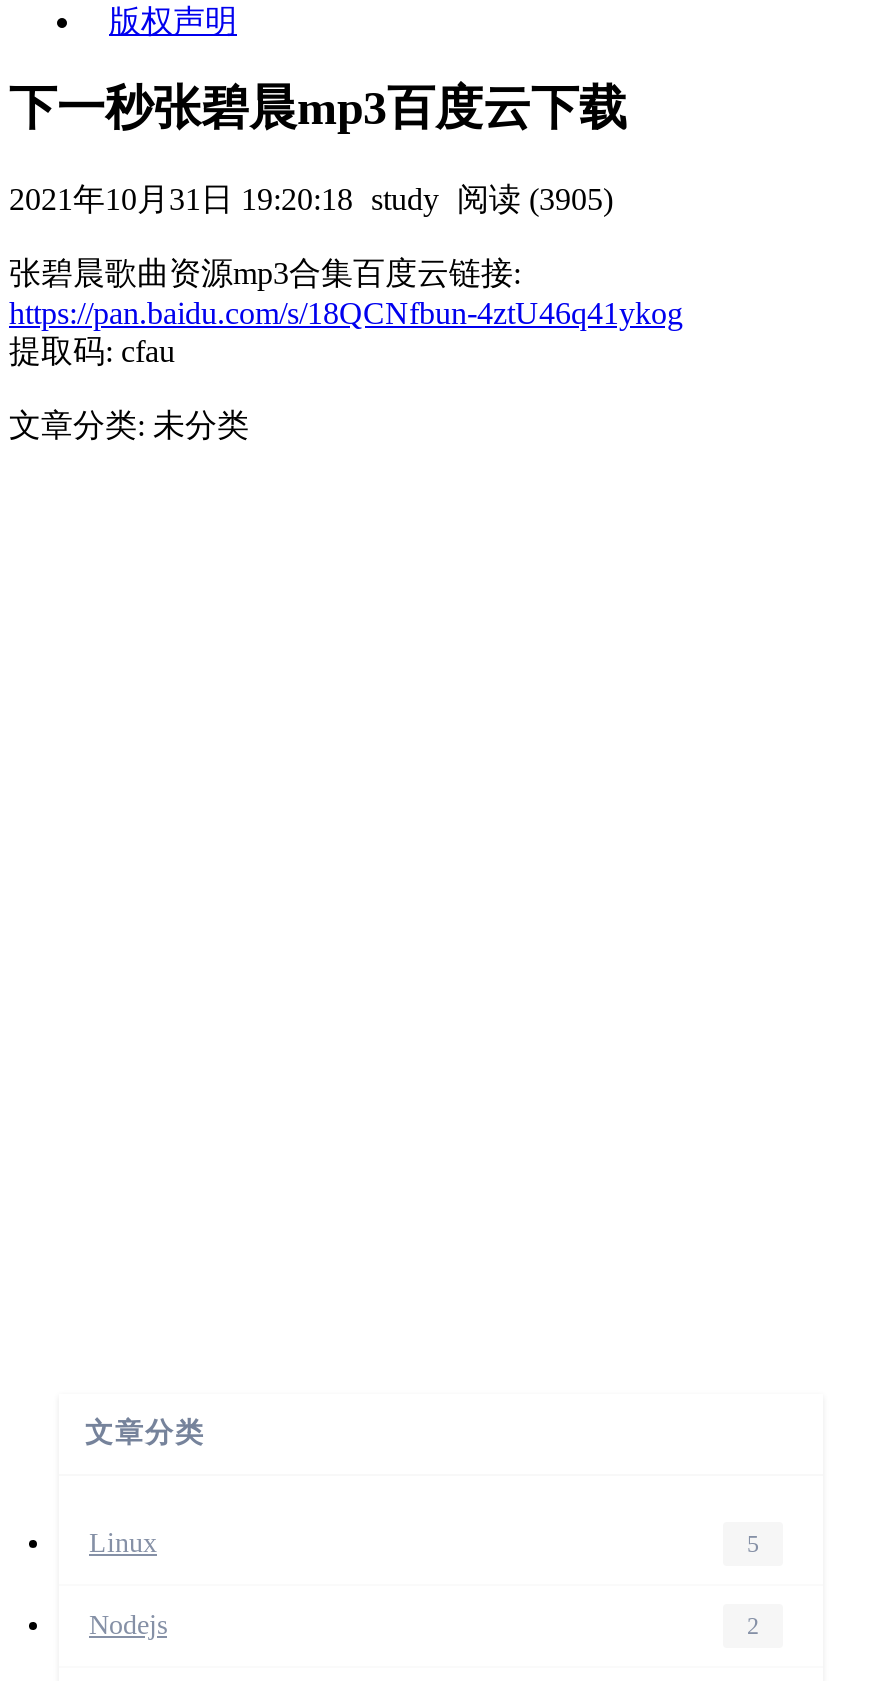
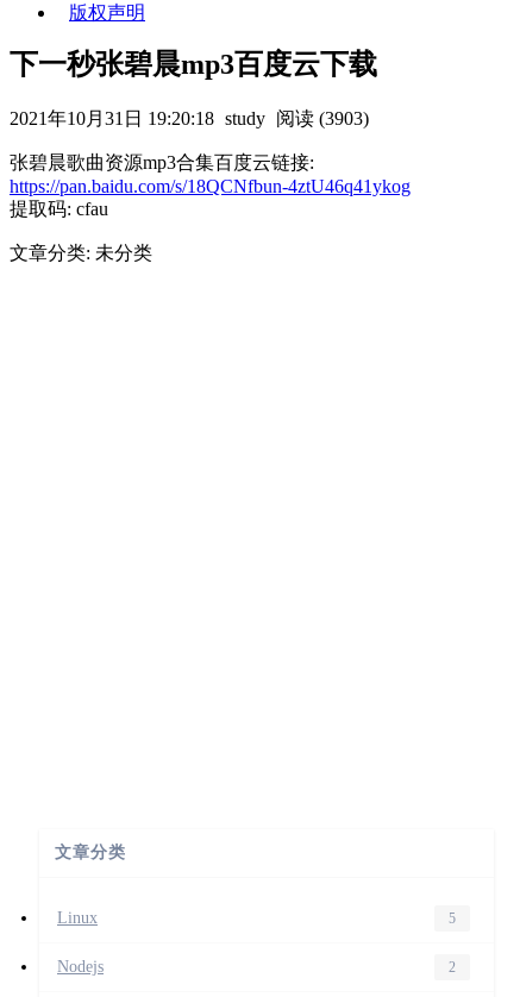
[9,182,613,216] 2021年10月31日 19:20:18 study 阅读 (3905) -> [10,108,369,128] 2021年10月31日 19:20:18 study 阅读 (3903)

